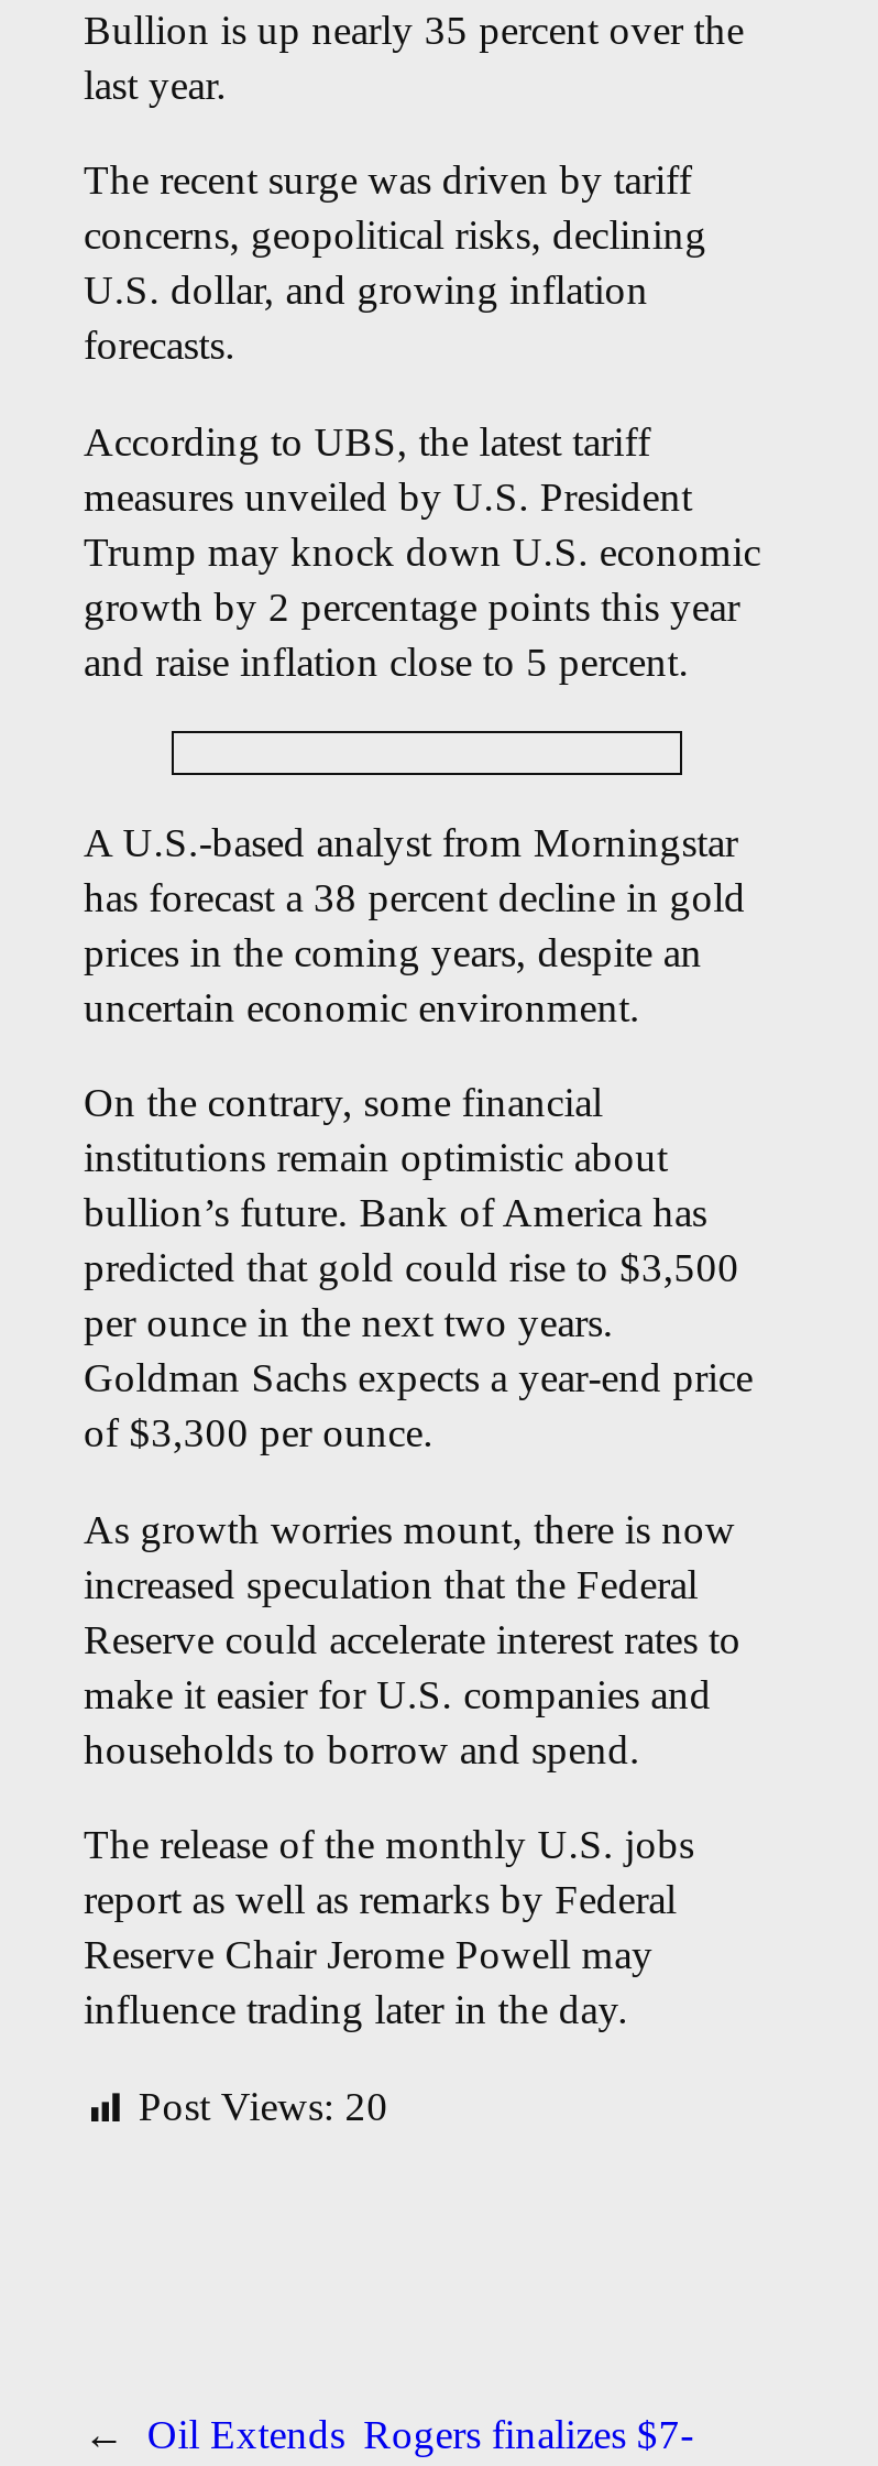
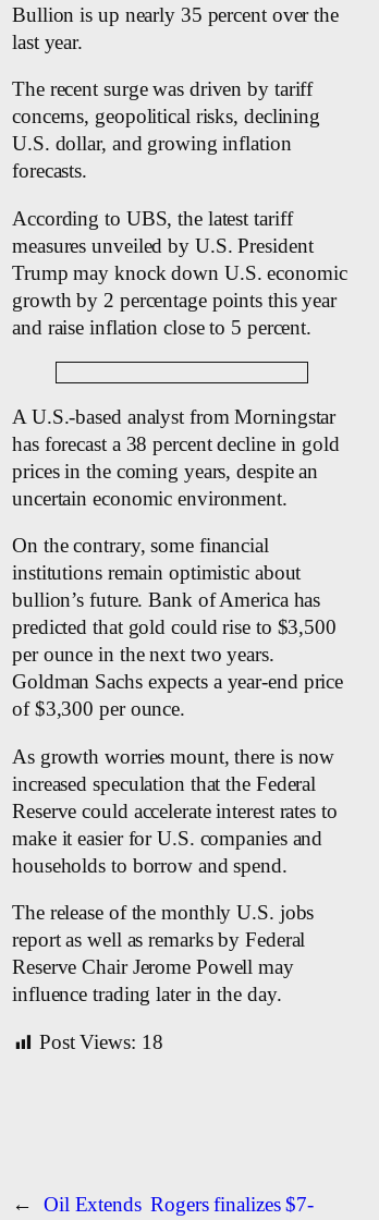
[138,2085,388,2129] Post Views: 20 -> [39,1031,163,1053] Post Views: 18

